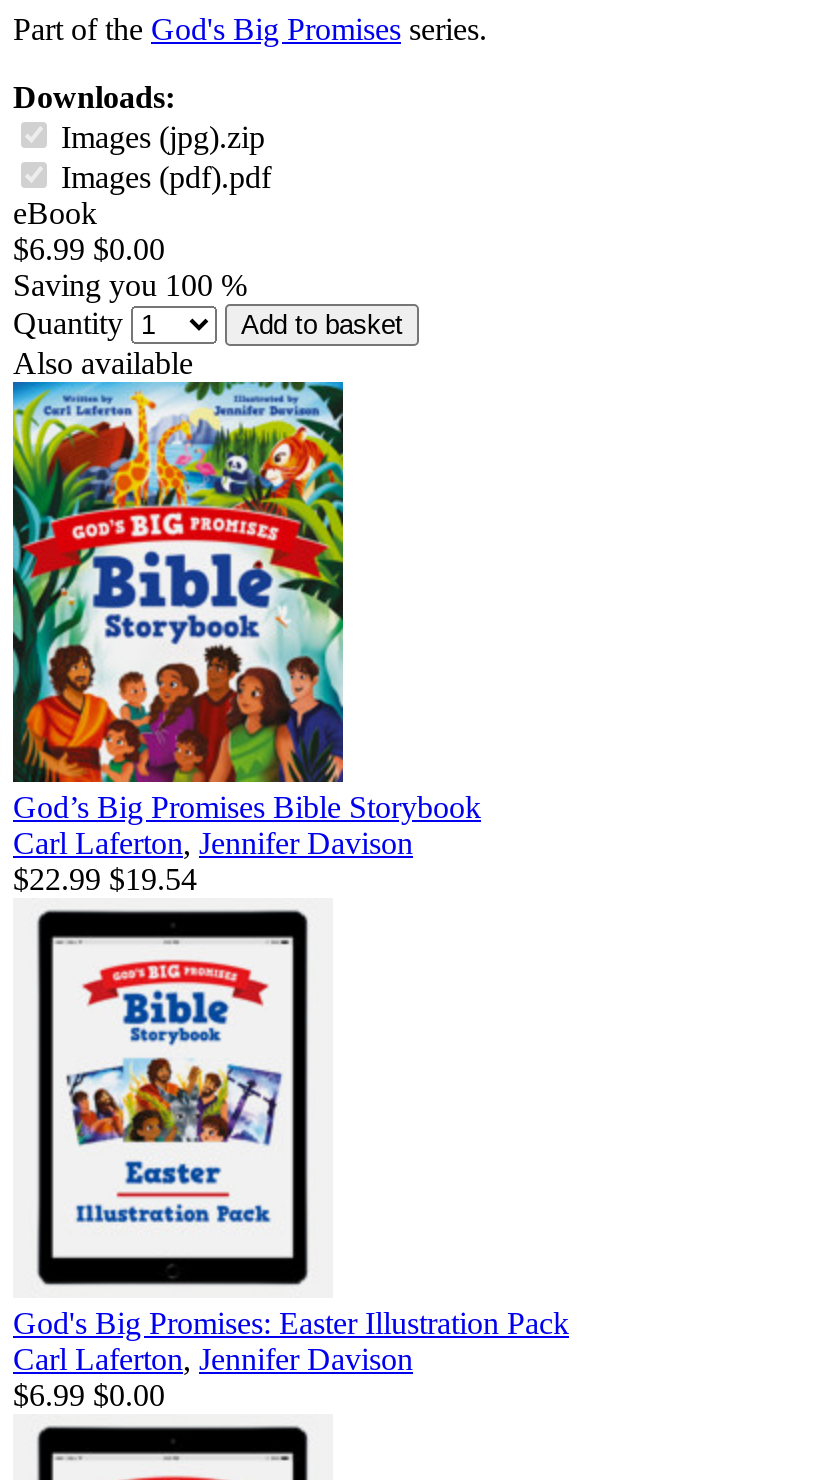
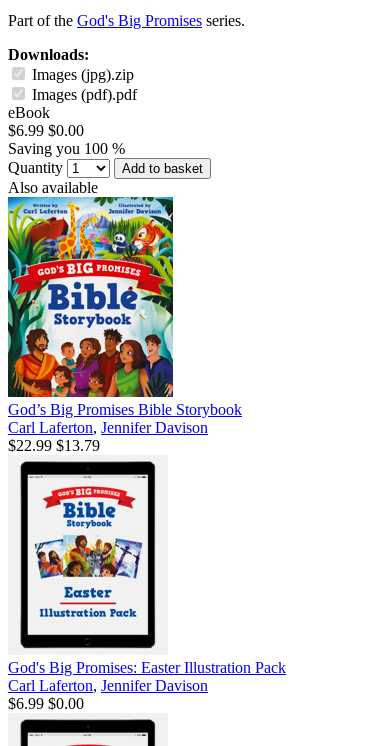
[13,862,197,896] $22.99 $19.54 -> [8,437,100,454] $22.99 $13.79

